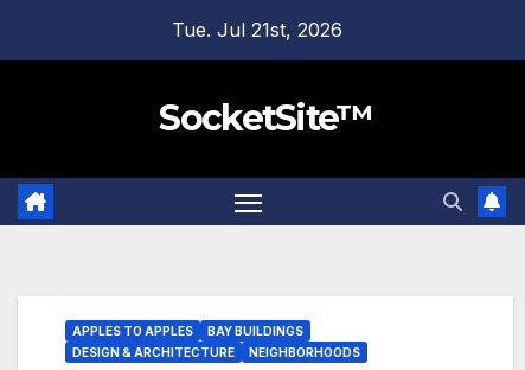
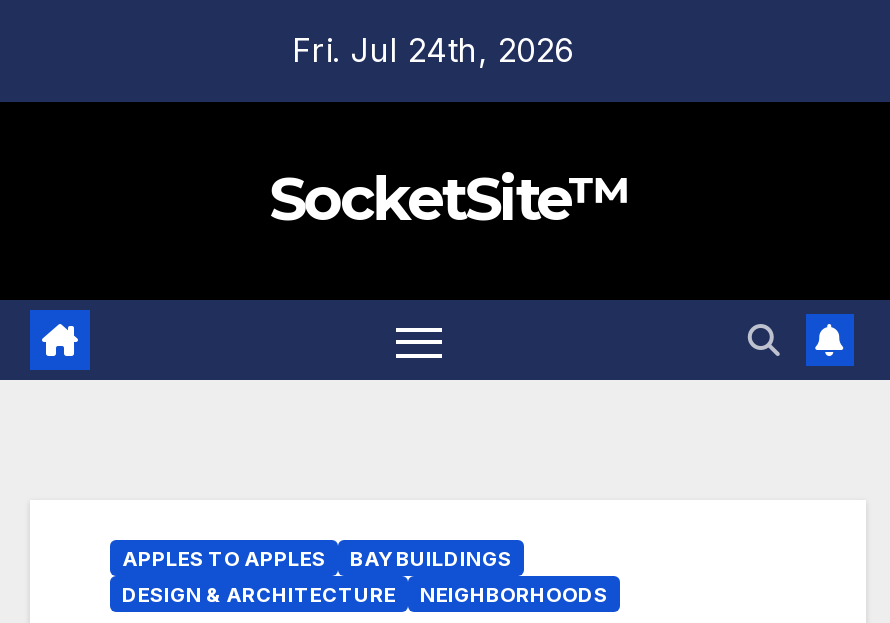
[171,18,342,42] Tue. Jul 21st, 2026 -> [292,30,574,70] Fri. Jul 24th, 2026

